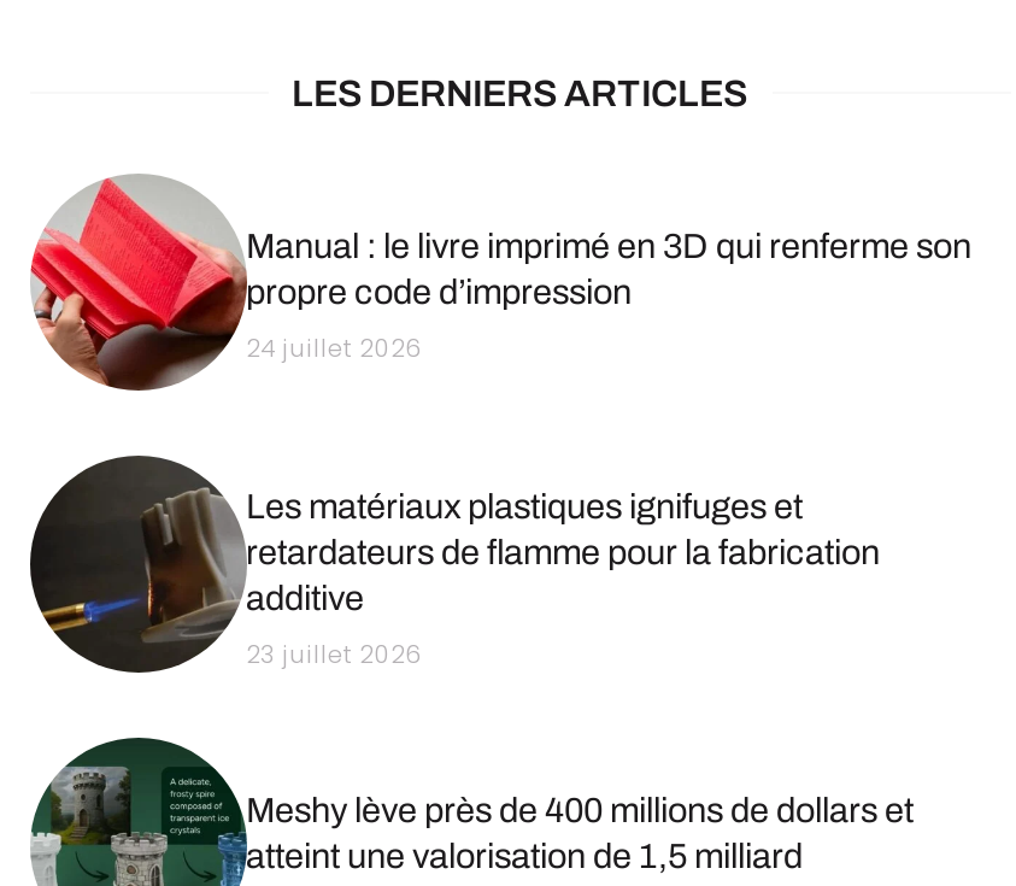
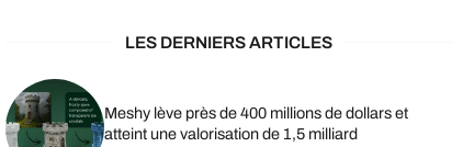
[30,172,971,394] [image] | Manual : le livre imprimé en 3D qui renferme son | propre code d’impression | 24 juillet 2026 -> none
[28,452,880,676] [image] | Les matériaux plastiques ignifuges et | retardateurs de flamme pour la fabrication | additive | 23 juillet 2026 -> none

